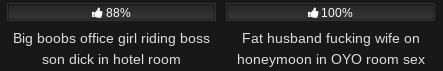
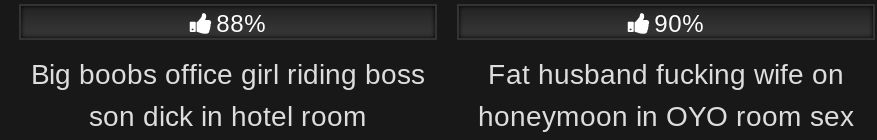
[321,6,353,20] 100% -> [654,9,704,37] 90%

